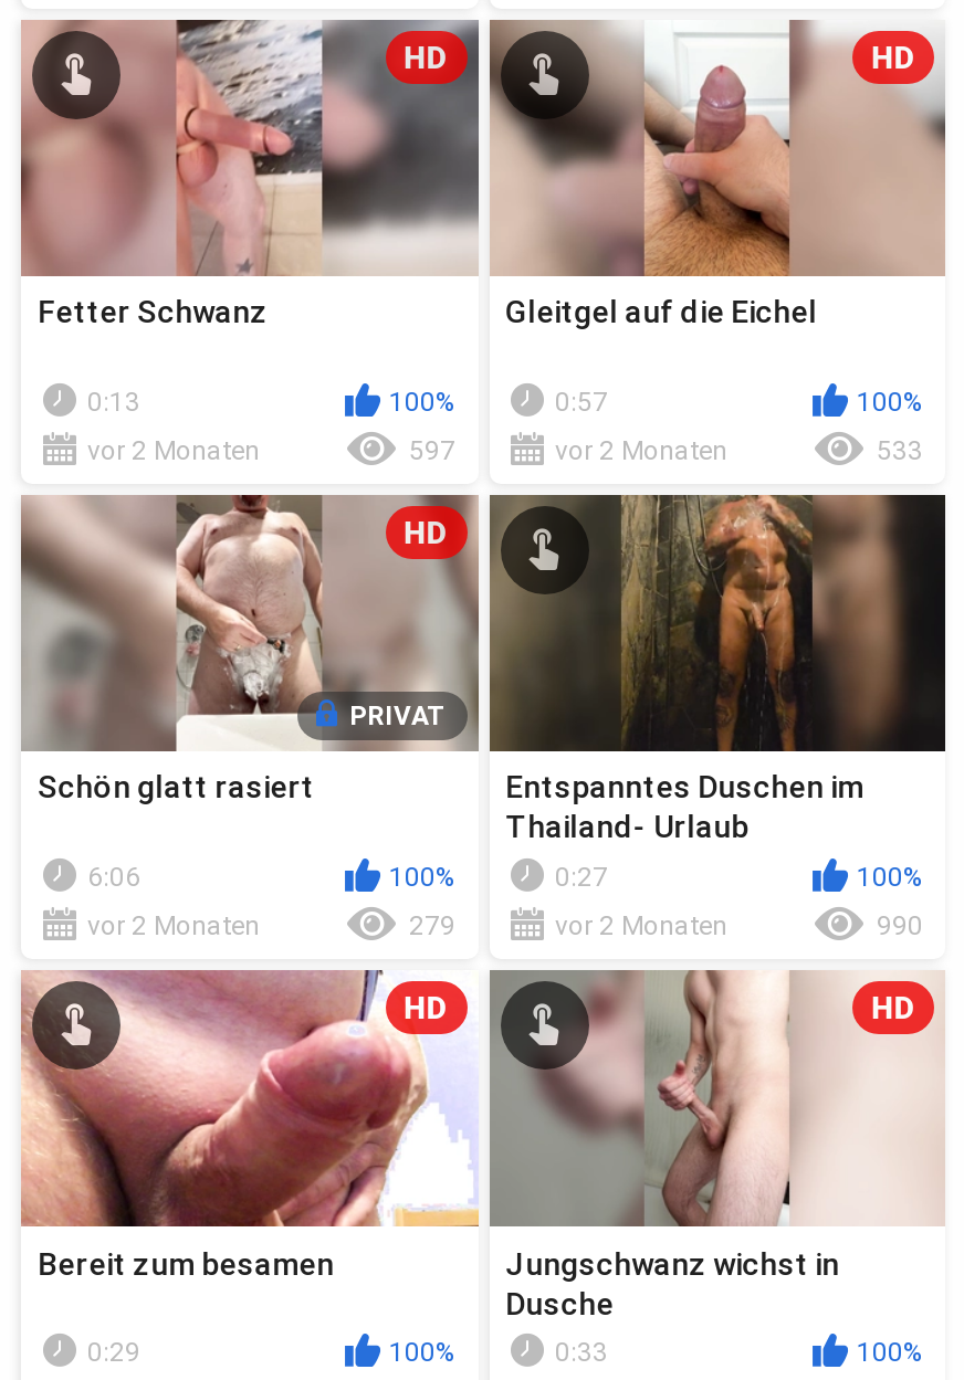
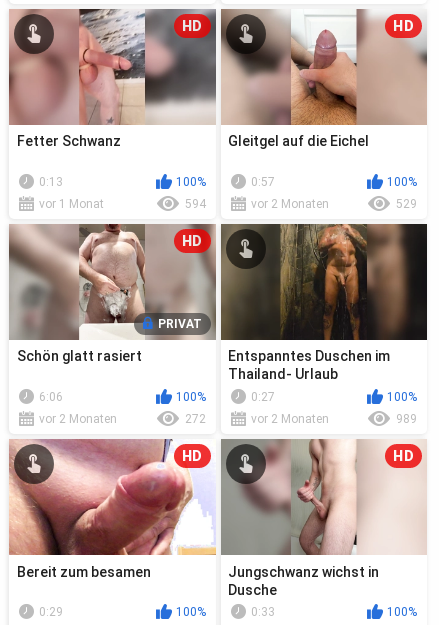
[87,435,260,466] vor 2 Monaten -> [39,197,104,211] vor 1 Monat
[409,435,455,466] 597 -> [184,197,205,211] 594
[877,435,923,466] 533 -> [396,197,417,211] 529
[409,910,455,941] 279 -> [184,412,205,426] 272
[877,910,923,941] 990 -> [396,412,417,426] 989

